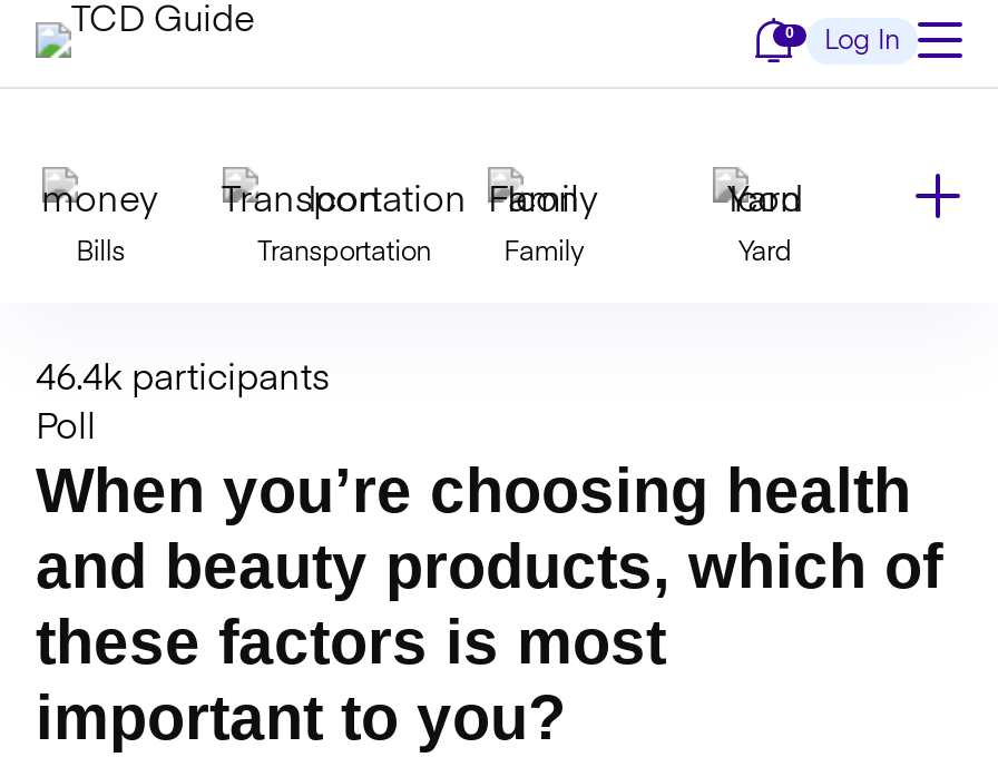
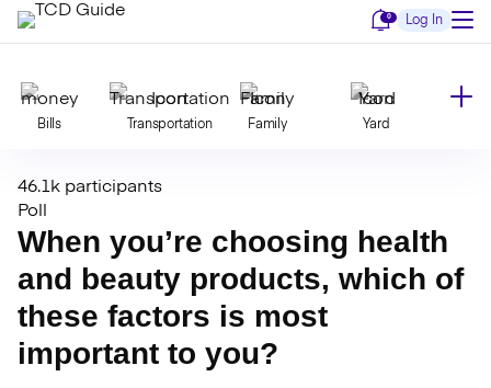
[36,363,330,399] 46.4k participants -> [18,179,162,196] 46.1k participants

